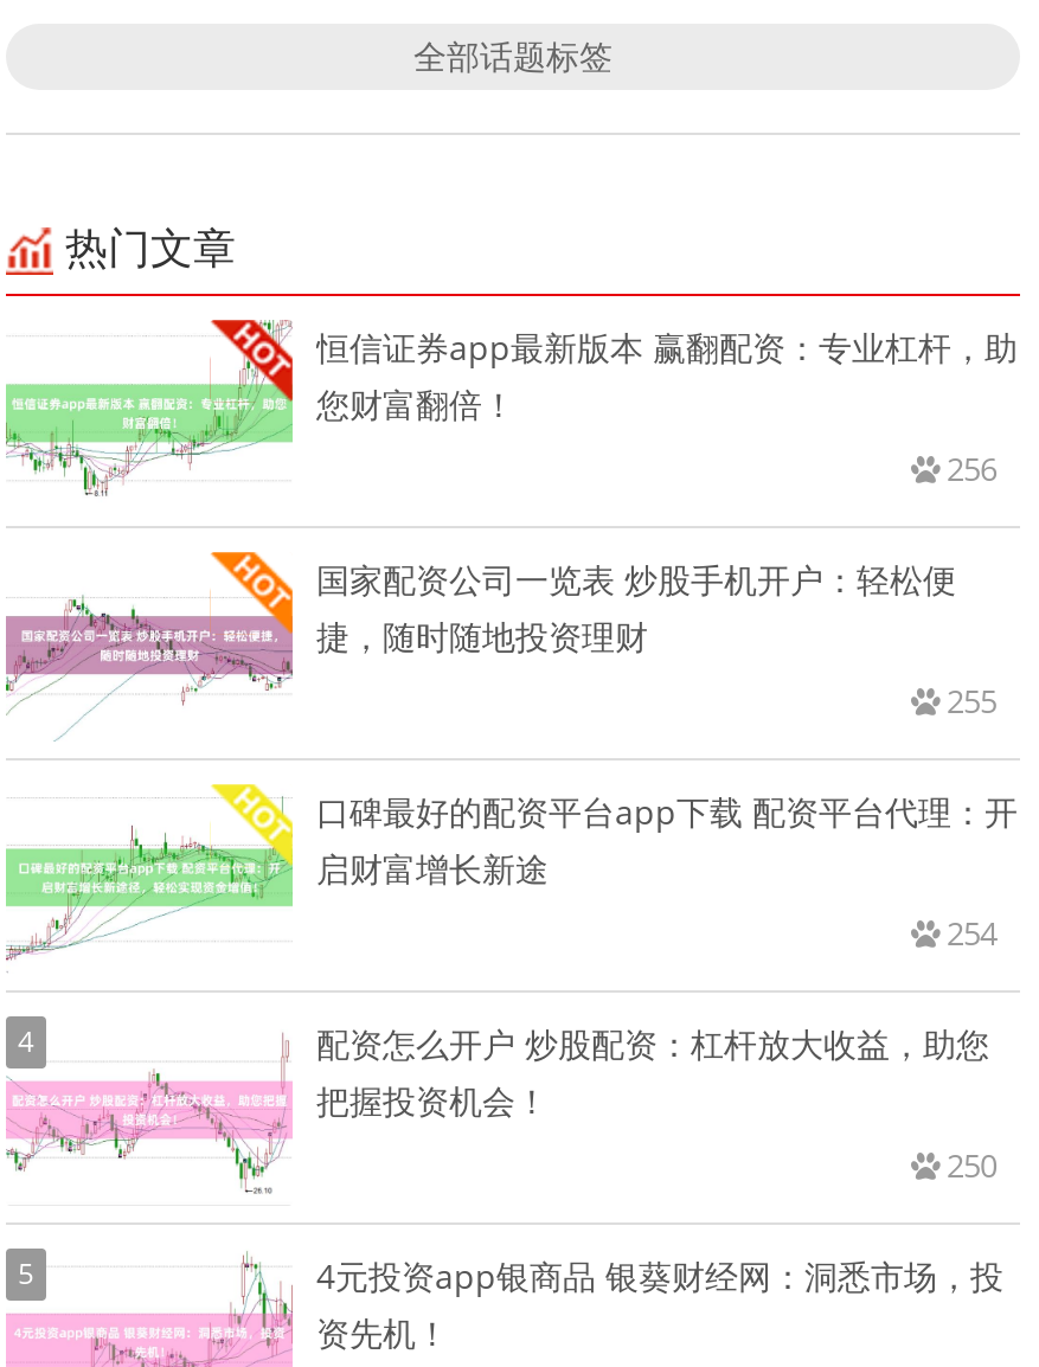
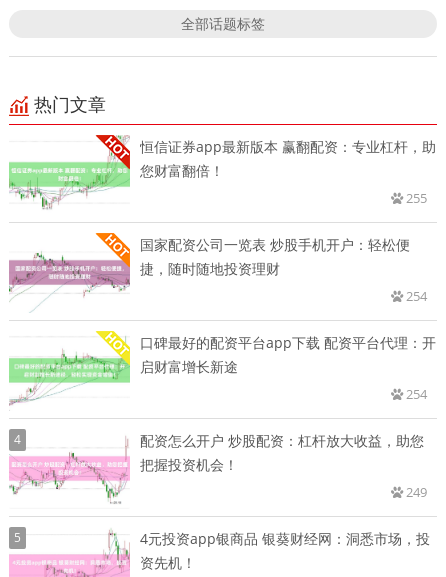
[947,447,996,489] 256 -> [406,188,427,206] 255
[947,679,996,721] 255 -> [406,286,427,304] 254
[947,1143,996,1186] 250 -> [406,482,427,500] 249

